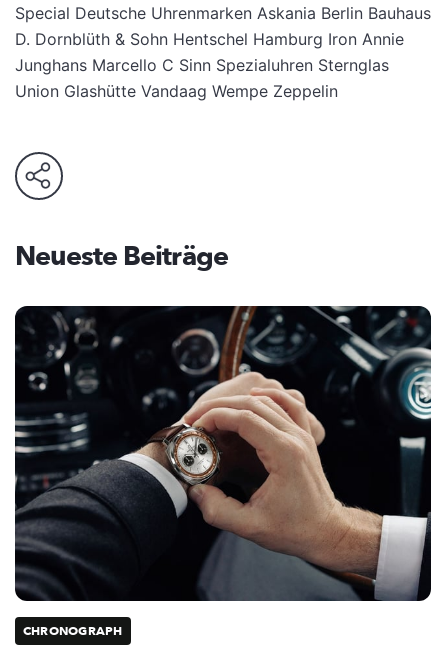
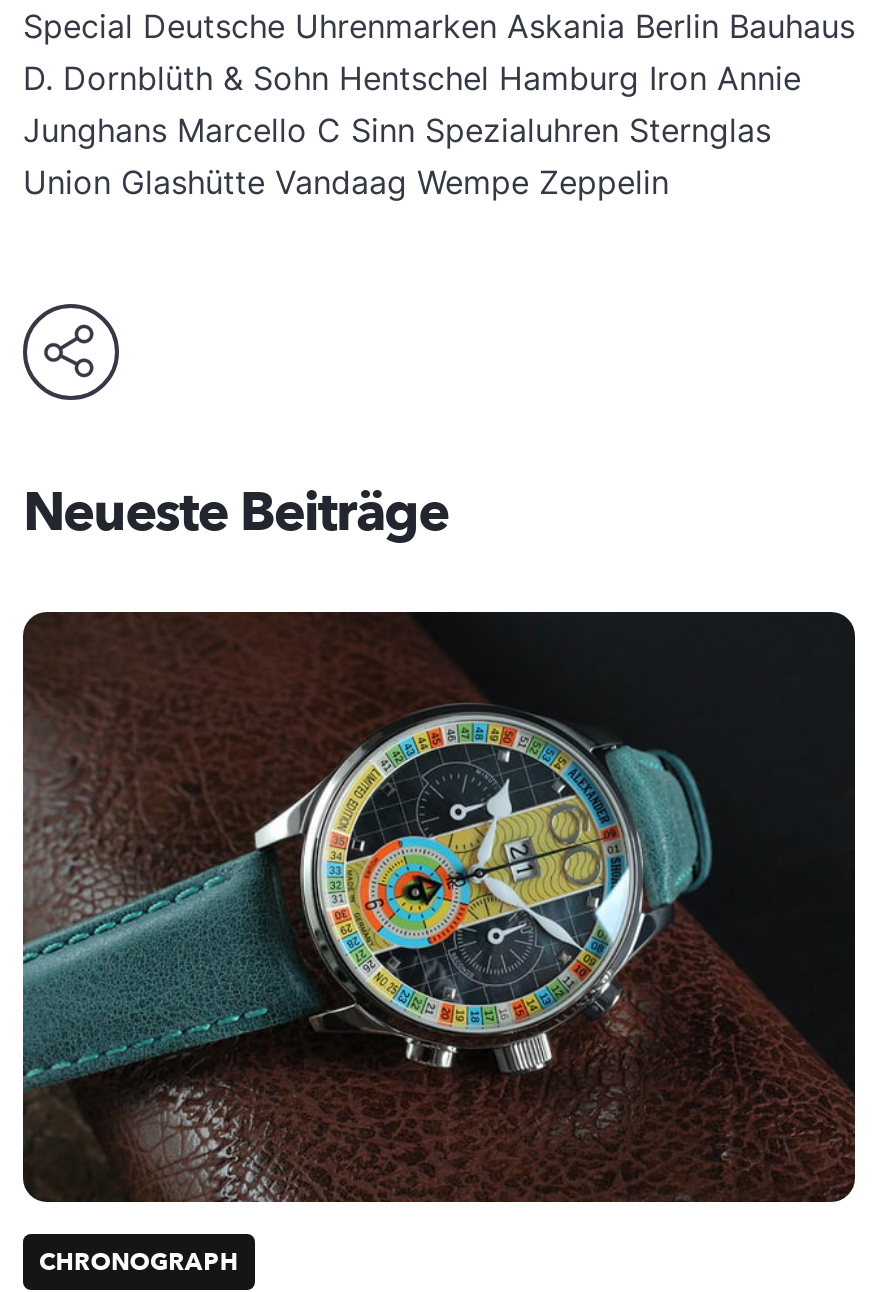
[15,305,431,601] [image] -> [21,612,857,1204] [image]

